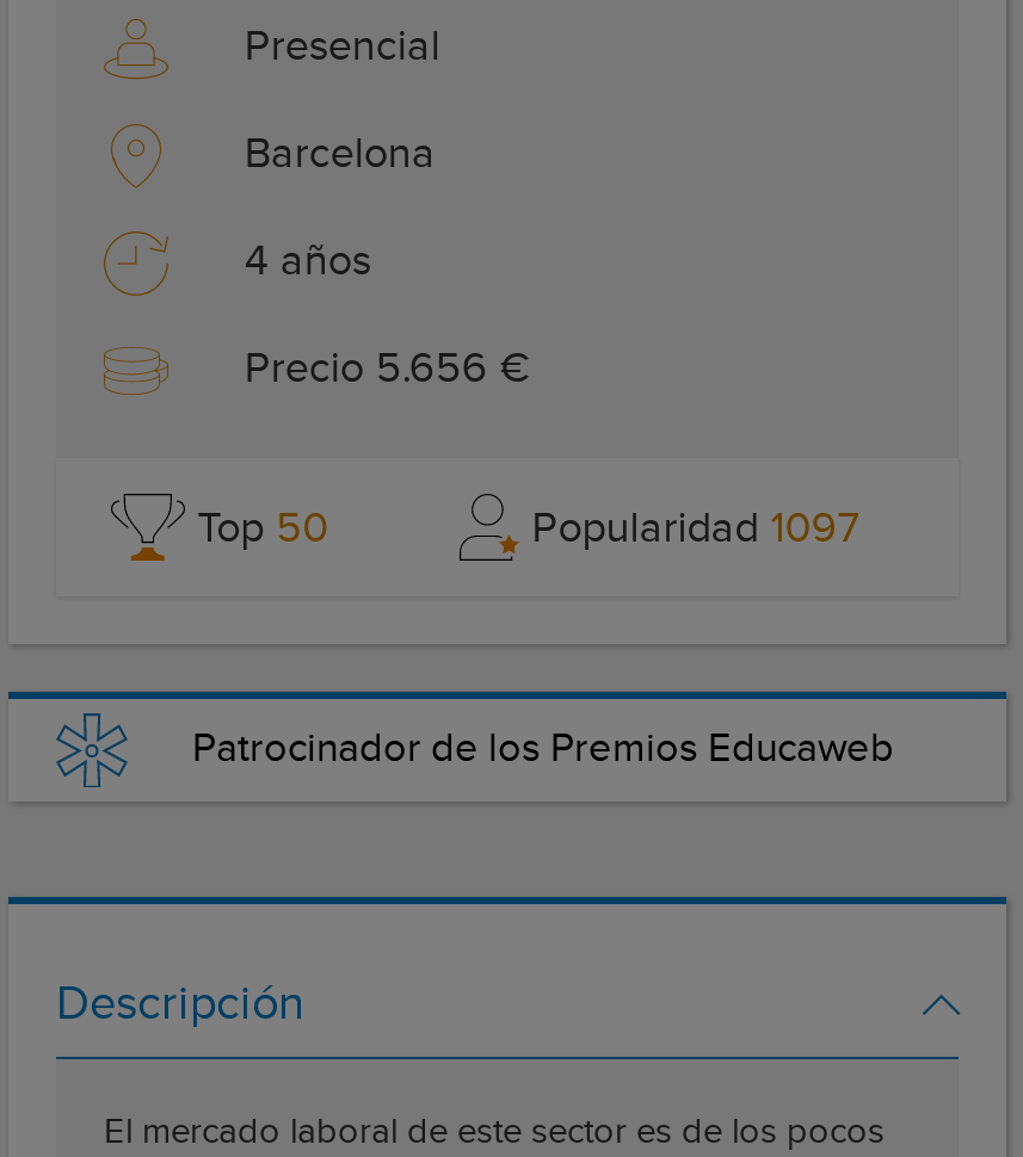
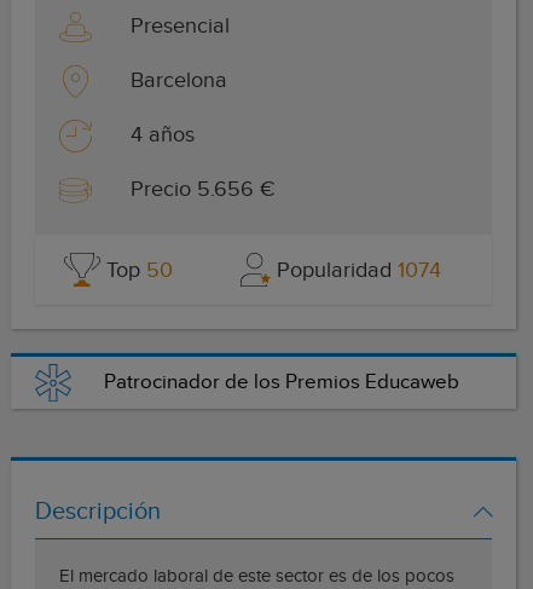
[532,502,859,552] Popularidad 1097 -> [277,257,441,282] Popularidad 1074

